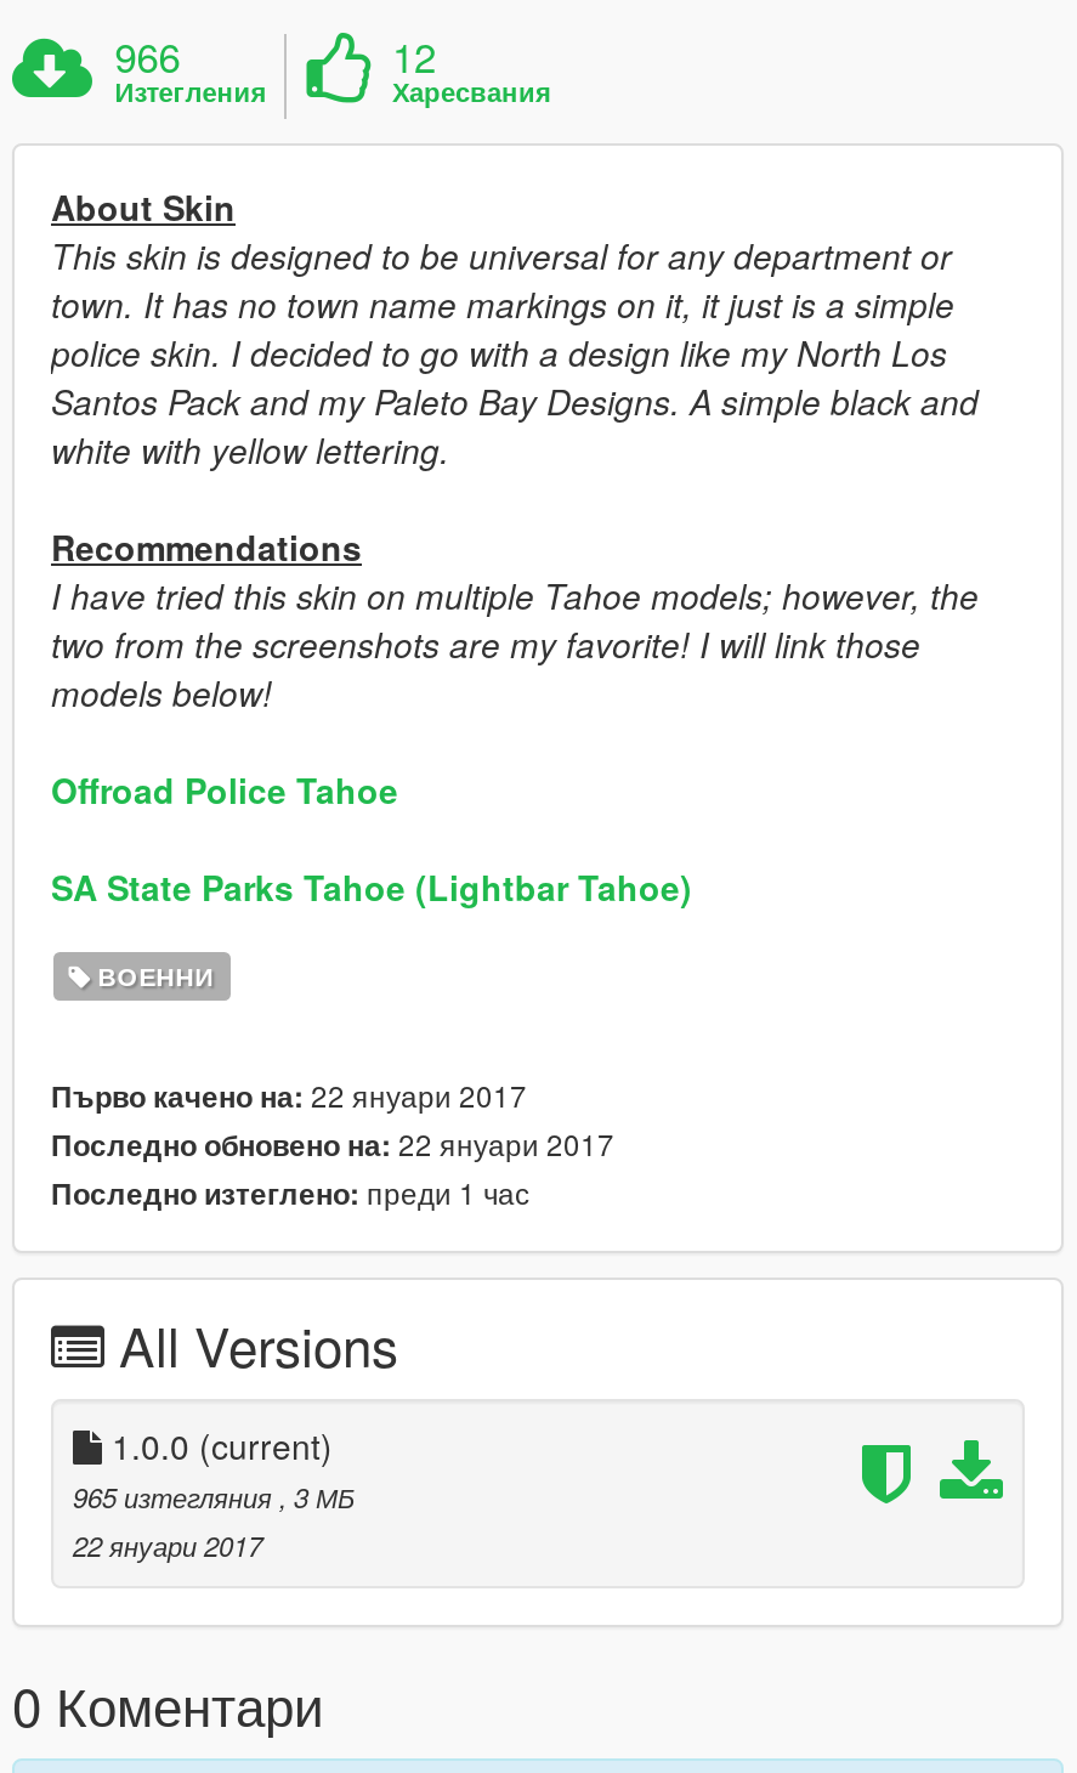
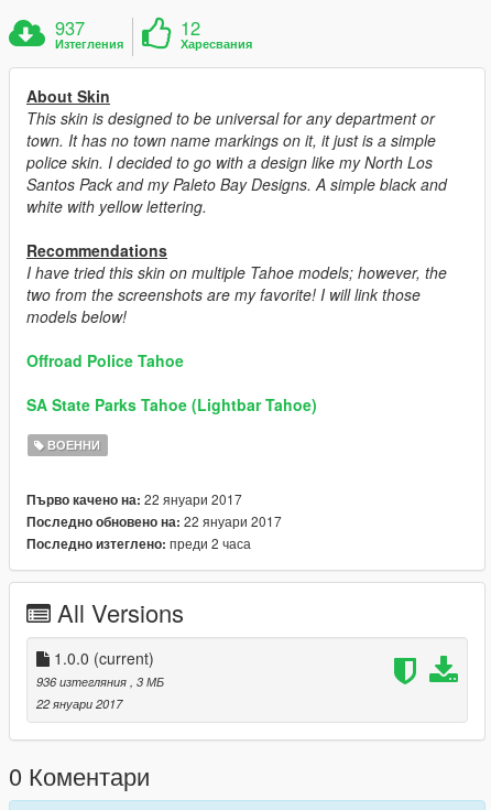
[115,27,180,85] 966 -> [55,14,85,41] 937
[51,1171,529,1215] Последно изтеглено: преди 1 час -> [26,533,251,553] Последно изтеглено: преди 2 часа
[73,1477,355,1516] 965 изтегляния, 3 МБ -> [36,672,164,690] 936 изтегляния, 3 МБ

